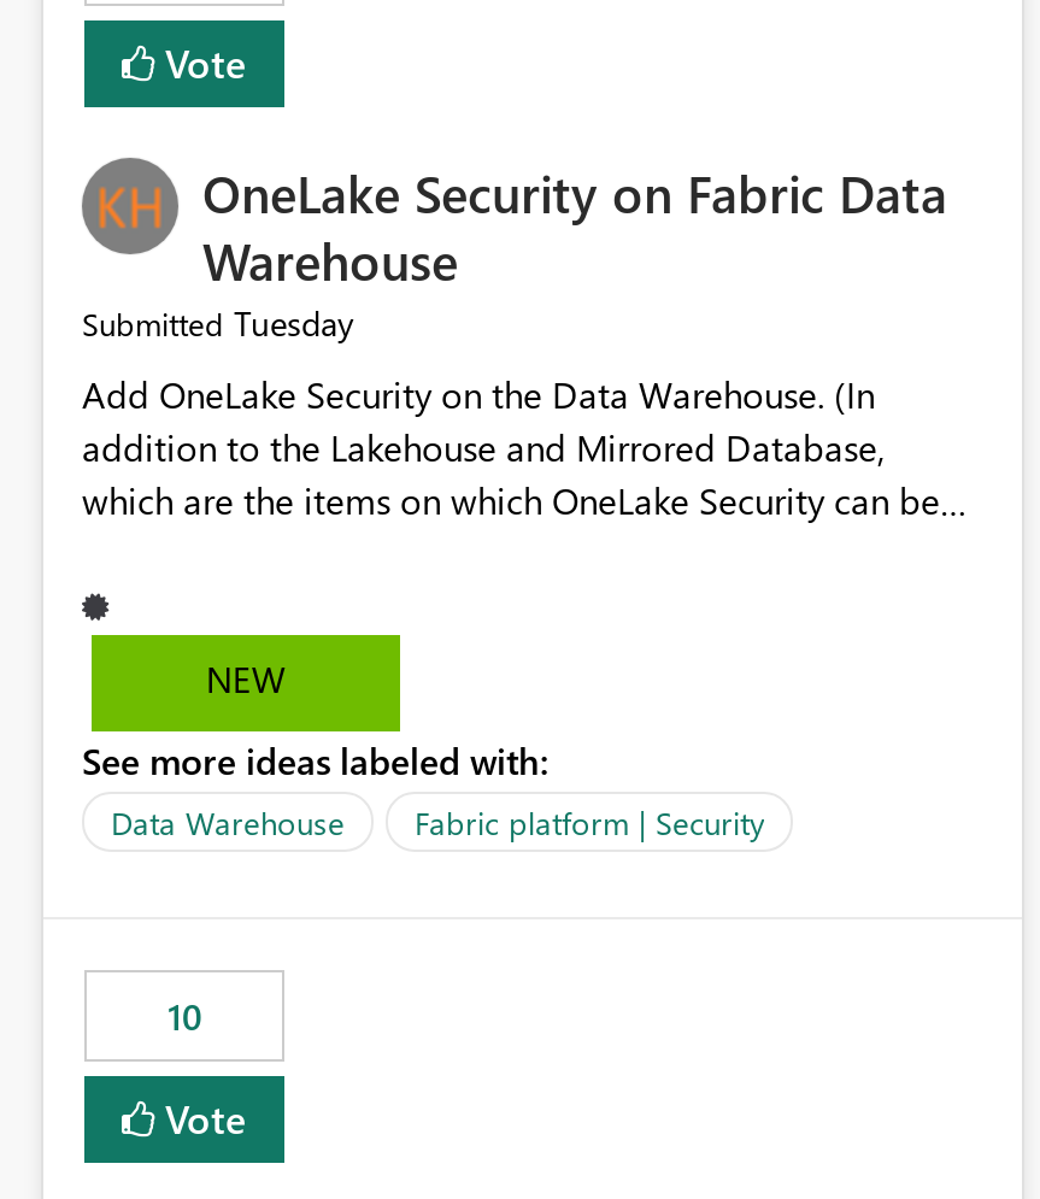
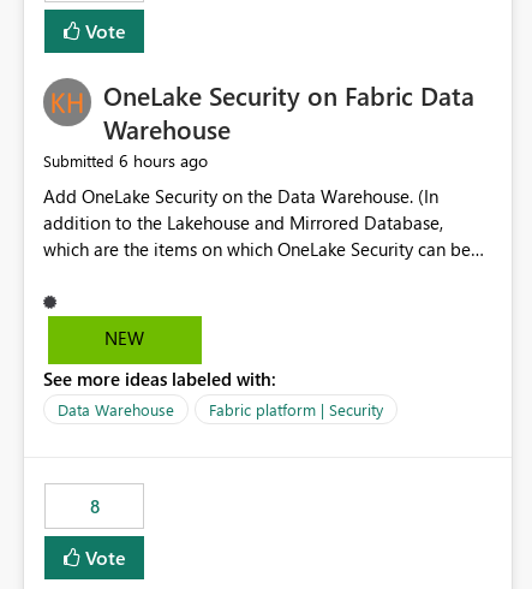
[82,301,354,347] Submitted Tuesday -> [43,150,208,172] Submitted 6 hours ago
[168,993,201,1041] 10 -> [89,495,99,519] 8

